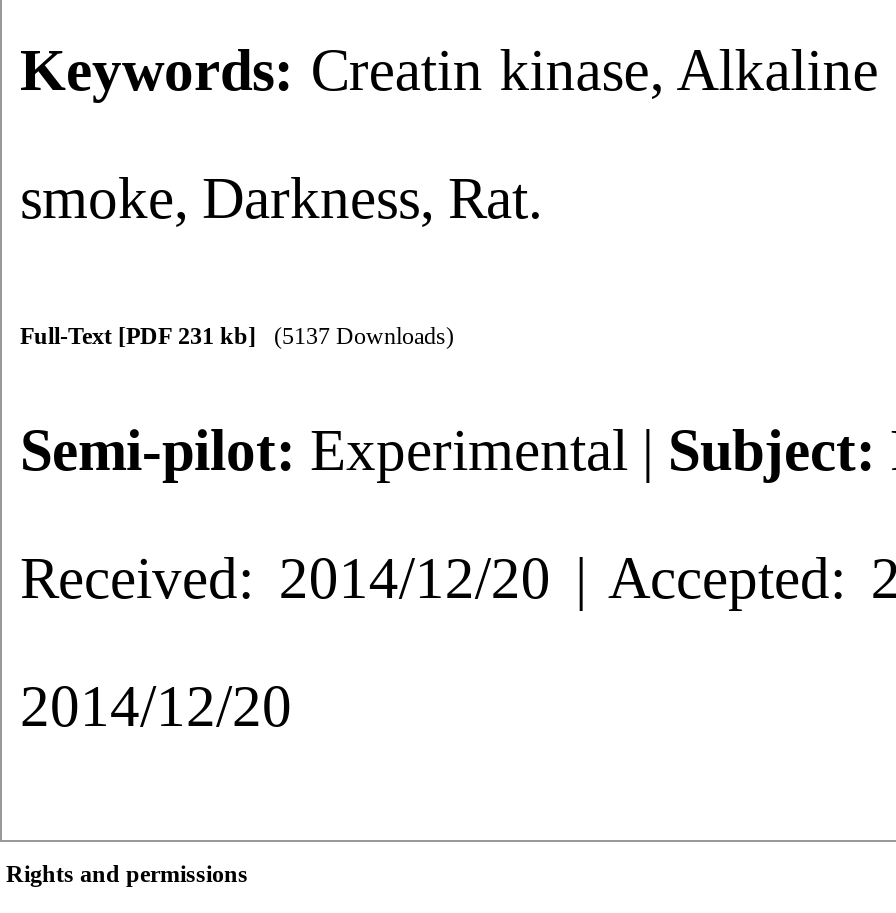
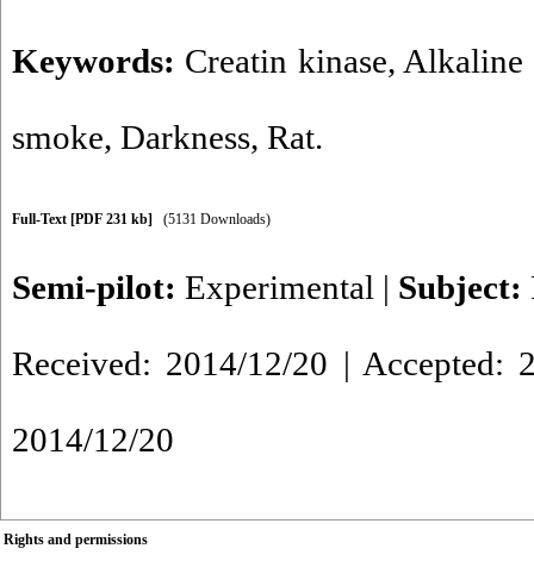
[20,322,454,350] Full-Text [PDF 231 kb] (5137 Downloads) -> [12,211,271,227] Full-Text [PDF 231 kb] (5131 Downloads)

